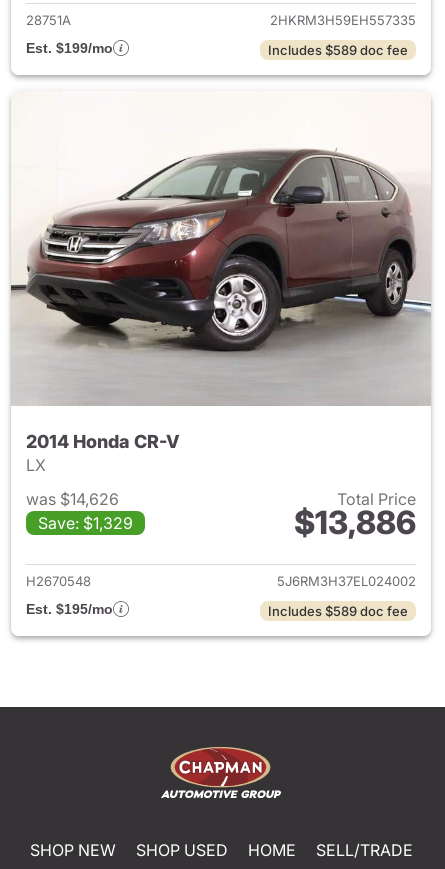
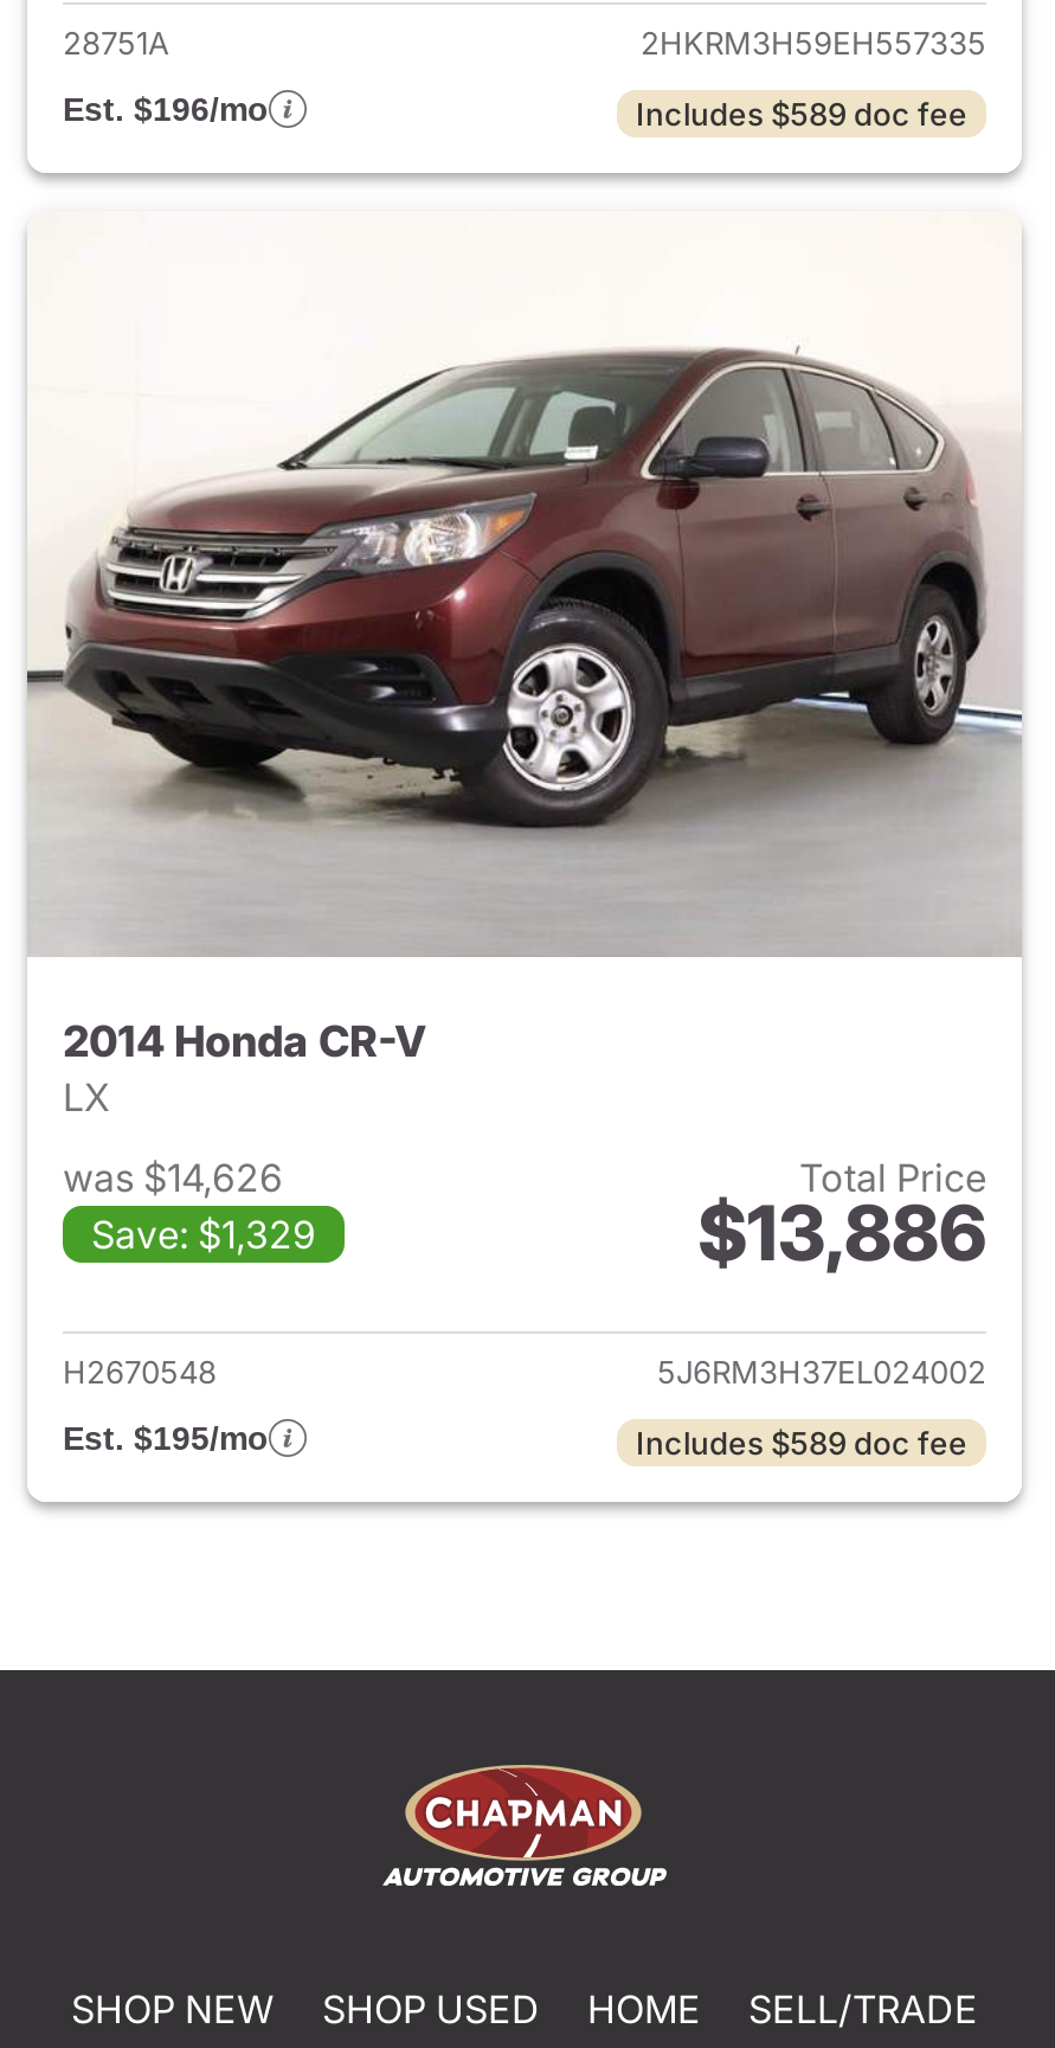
[26,40,113,56] Est. $199/mo -> [63,90,269,128] Est. $196/mo

